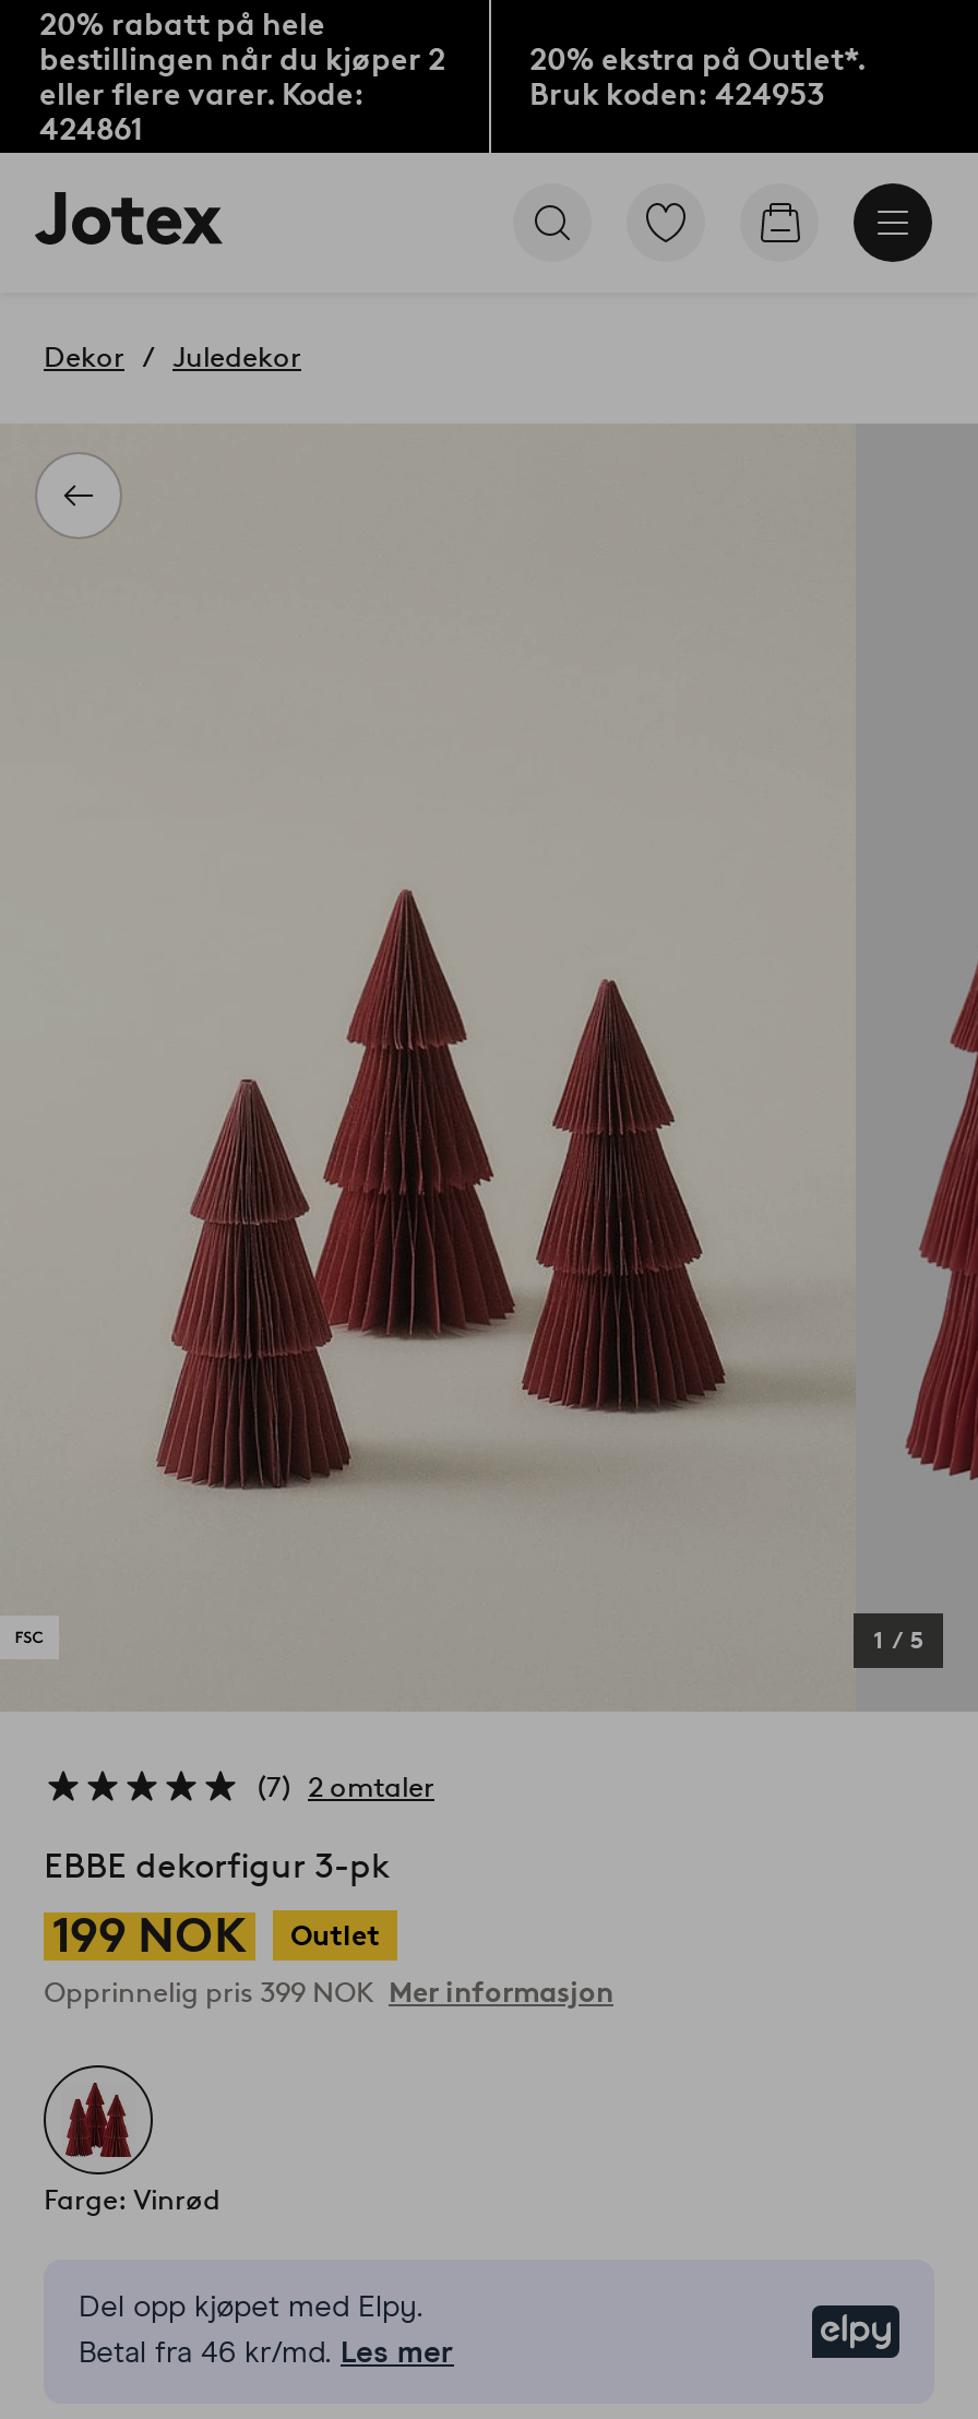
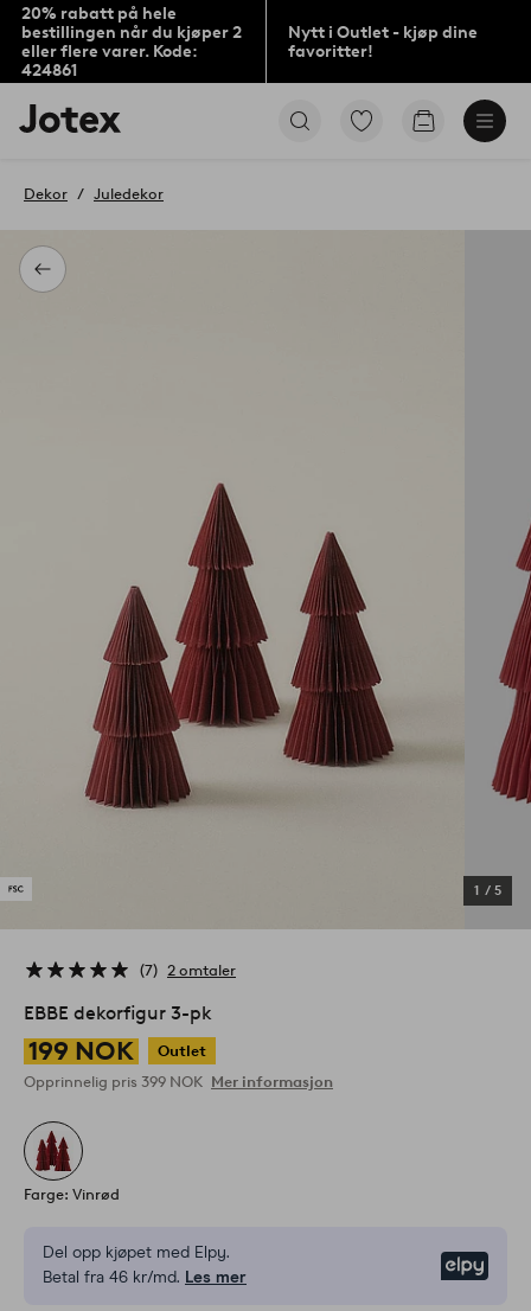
[529,40,866,112] 20% ekstra på Outlet*. | Bruk koden: 424953 -> [287,22,477,61] Nytt i Outlet - kjøp dine | favoritter!

